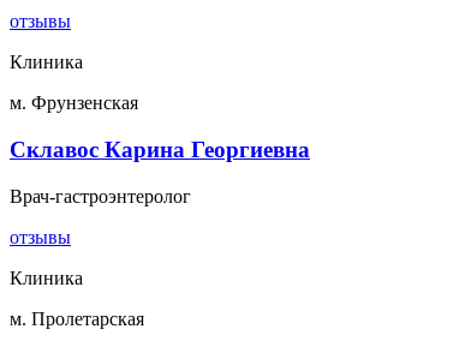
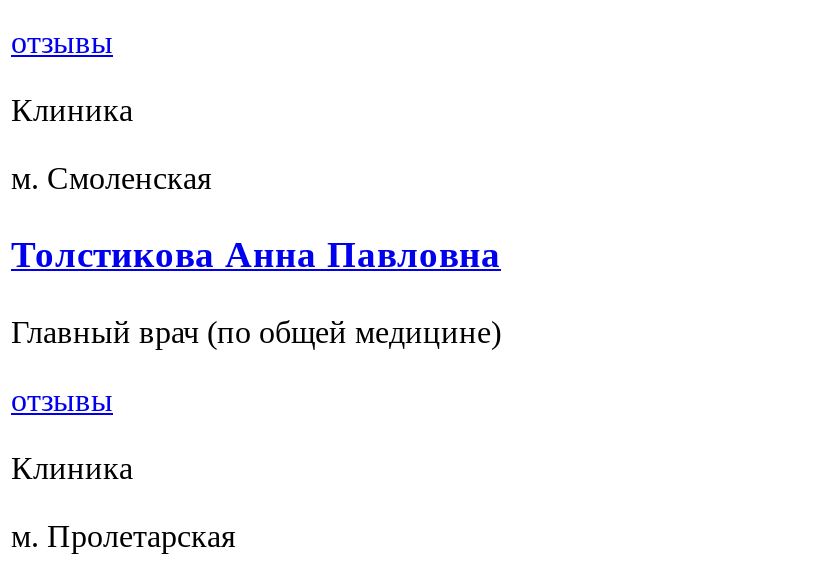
[10,93,138,113] м. Фрунзенская -> [11,160,211,194] м. Смоленская
[10,137,310,162] Склавос Карина Георгиевна -> [11,234,501,276] Толстикова Анна Павловна
[10,186,191,206] Врач-гастроэнтеролог -> [11,315,501,349] Главный врач (по общей медицине)

